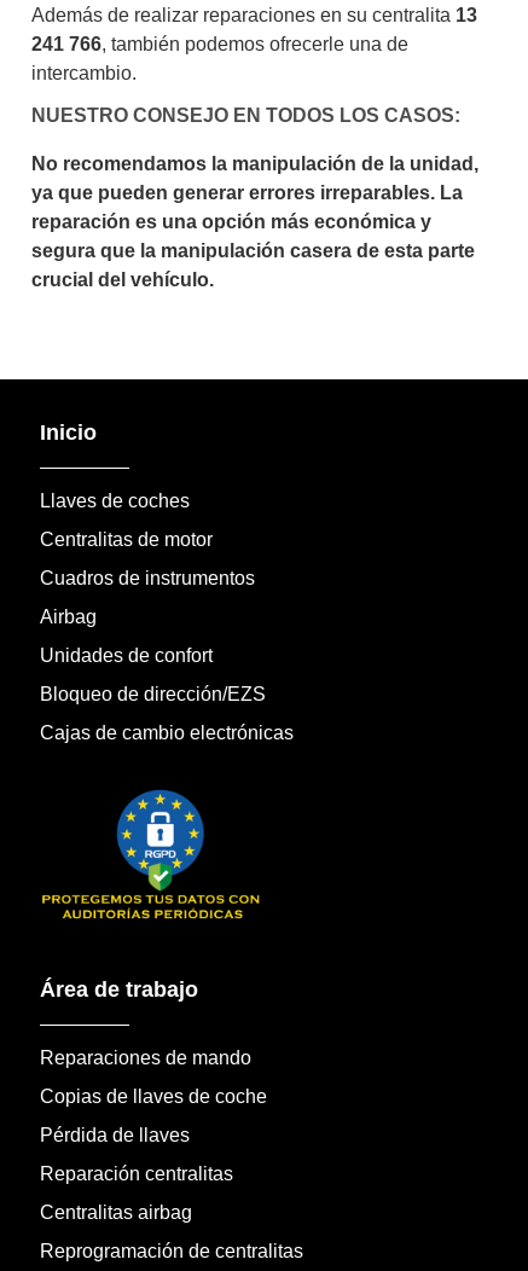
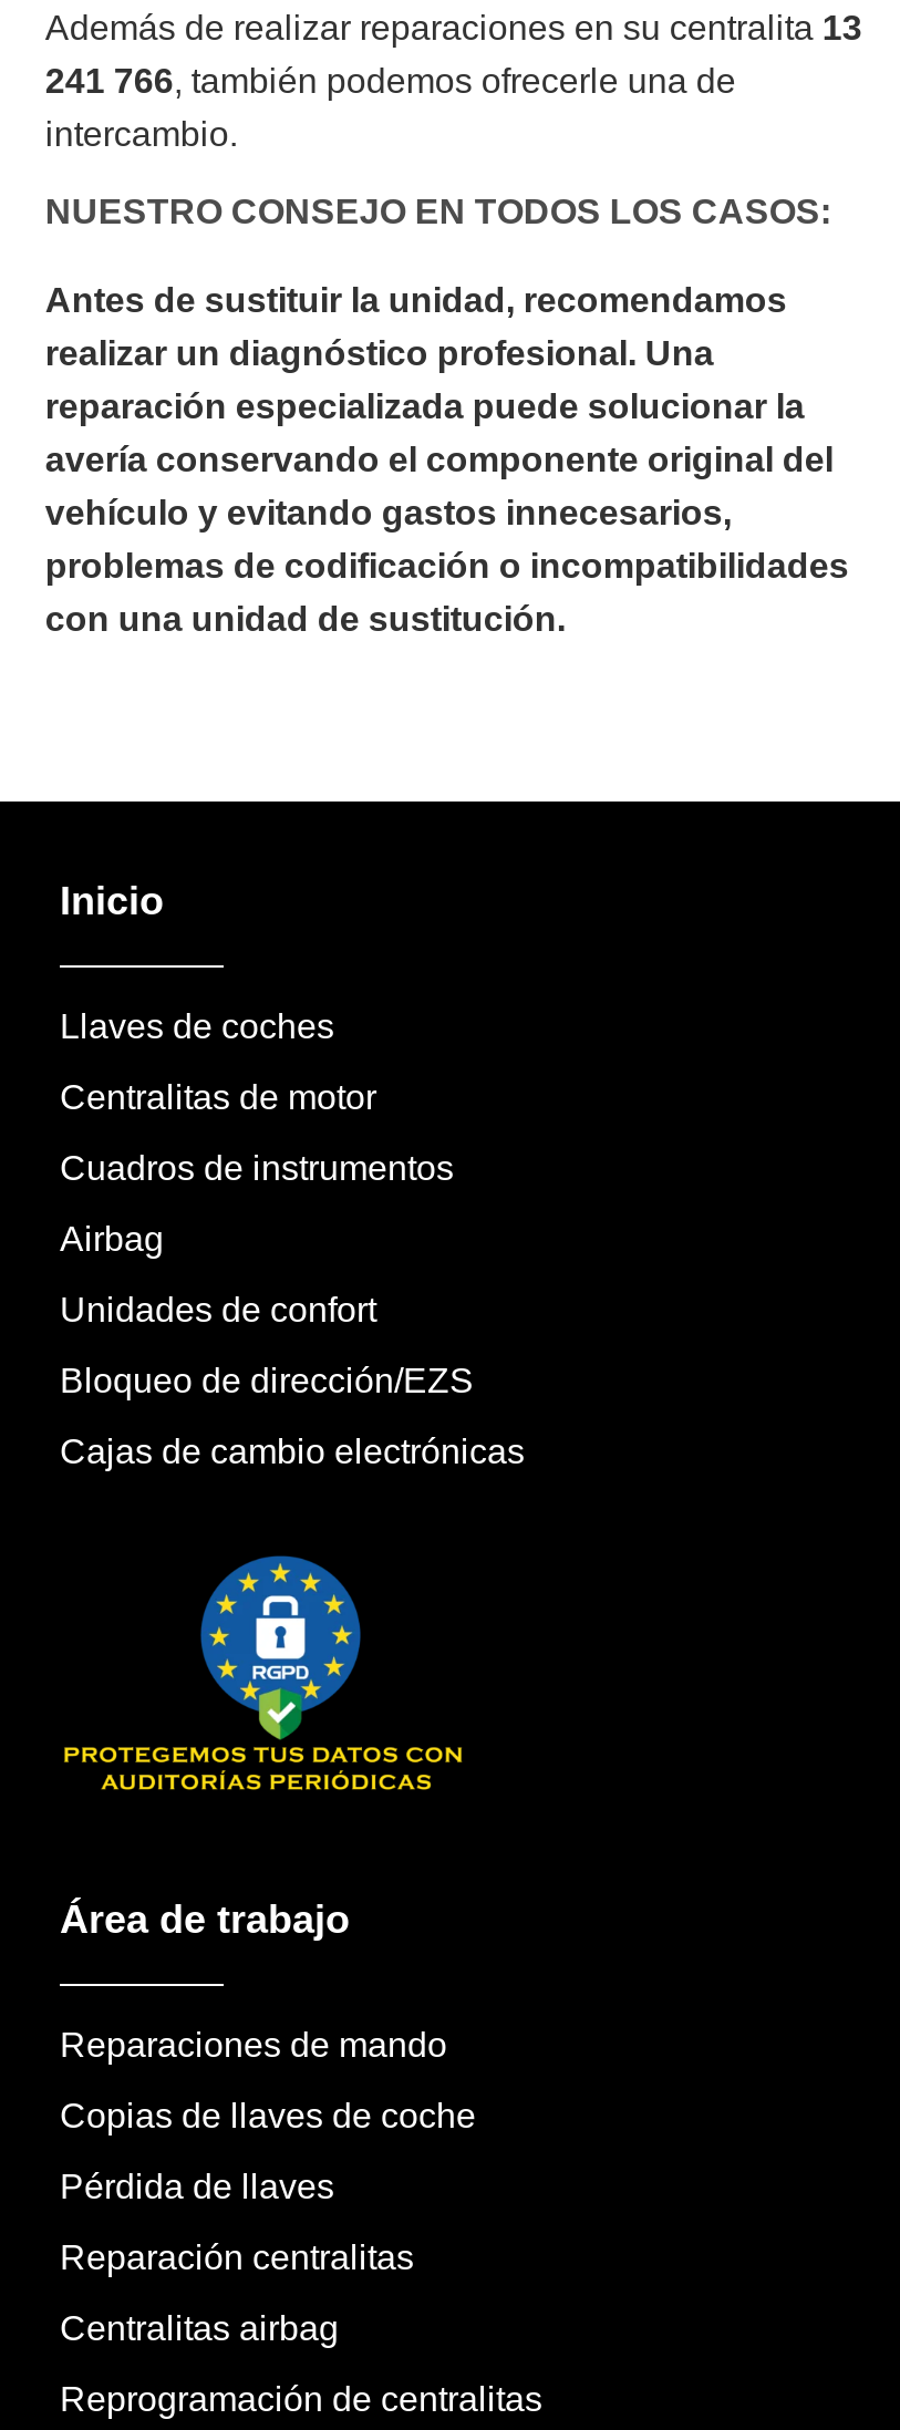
[32,154,479,290] No recomendamos la manipulación de la unidad, | ya que pueden generar errores irreparables. La | reparación es una opción más económica y | segura que la manipulación casera de esta parte | crucial del vehículo. -> [45,282,849,638] Antes de sustituir la unidad, recomendamos | realizar un diagnóstico profesional. Una | reparación especializada puede solucionar la | avería conservando el componente original del | vehículo y evitando gastos innecesarios, | problemas de codificación o incompatibilidades | con una unidad de sustitución.

